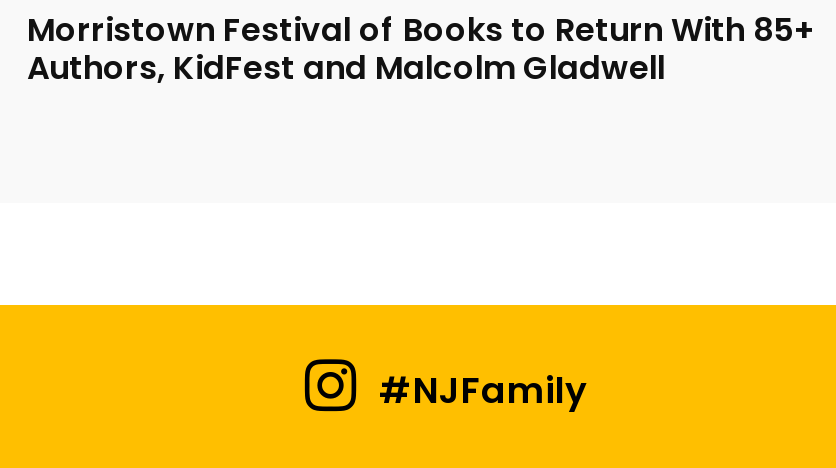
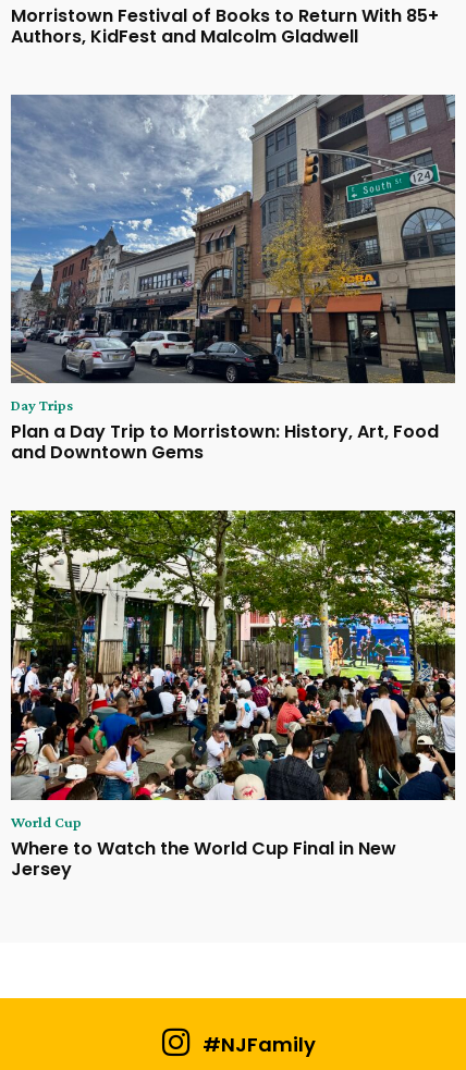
none -> [10,94,456,465] [image] | Day Trips | Plan a Day Trip to Morristown: History, Art, Food | and Downtown Gems
none -> [10,509,456,881] [image] | World Cup | Where to Watch the World Cup Final in New | Jersey

